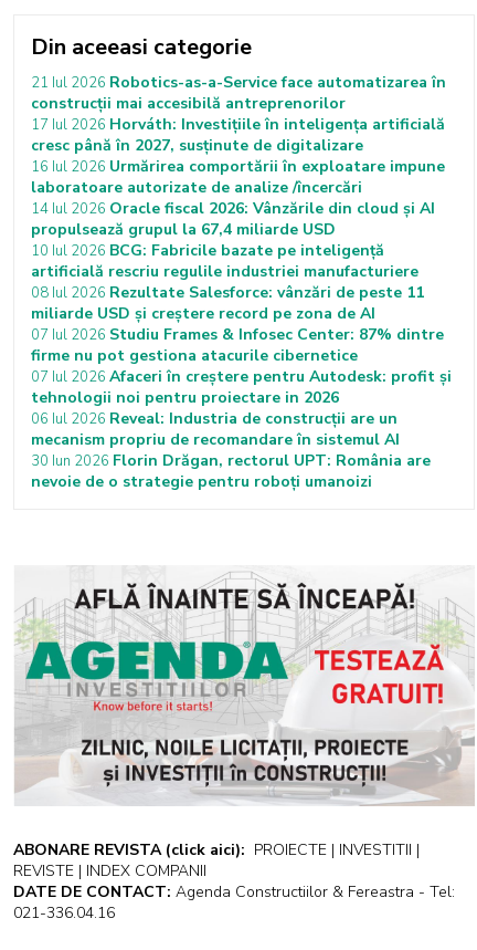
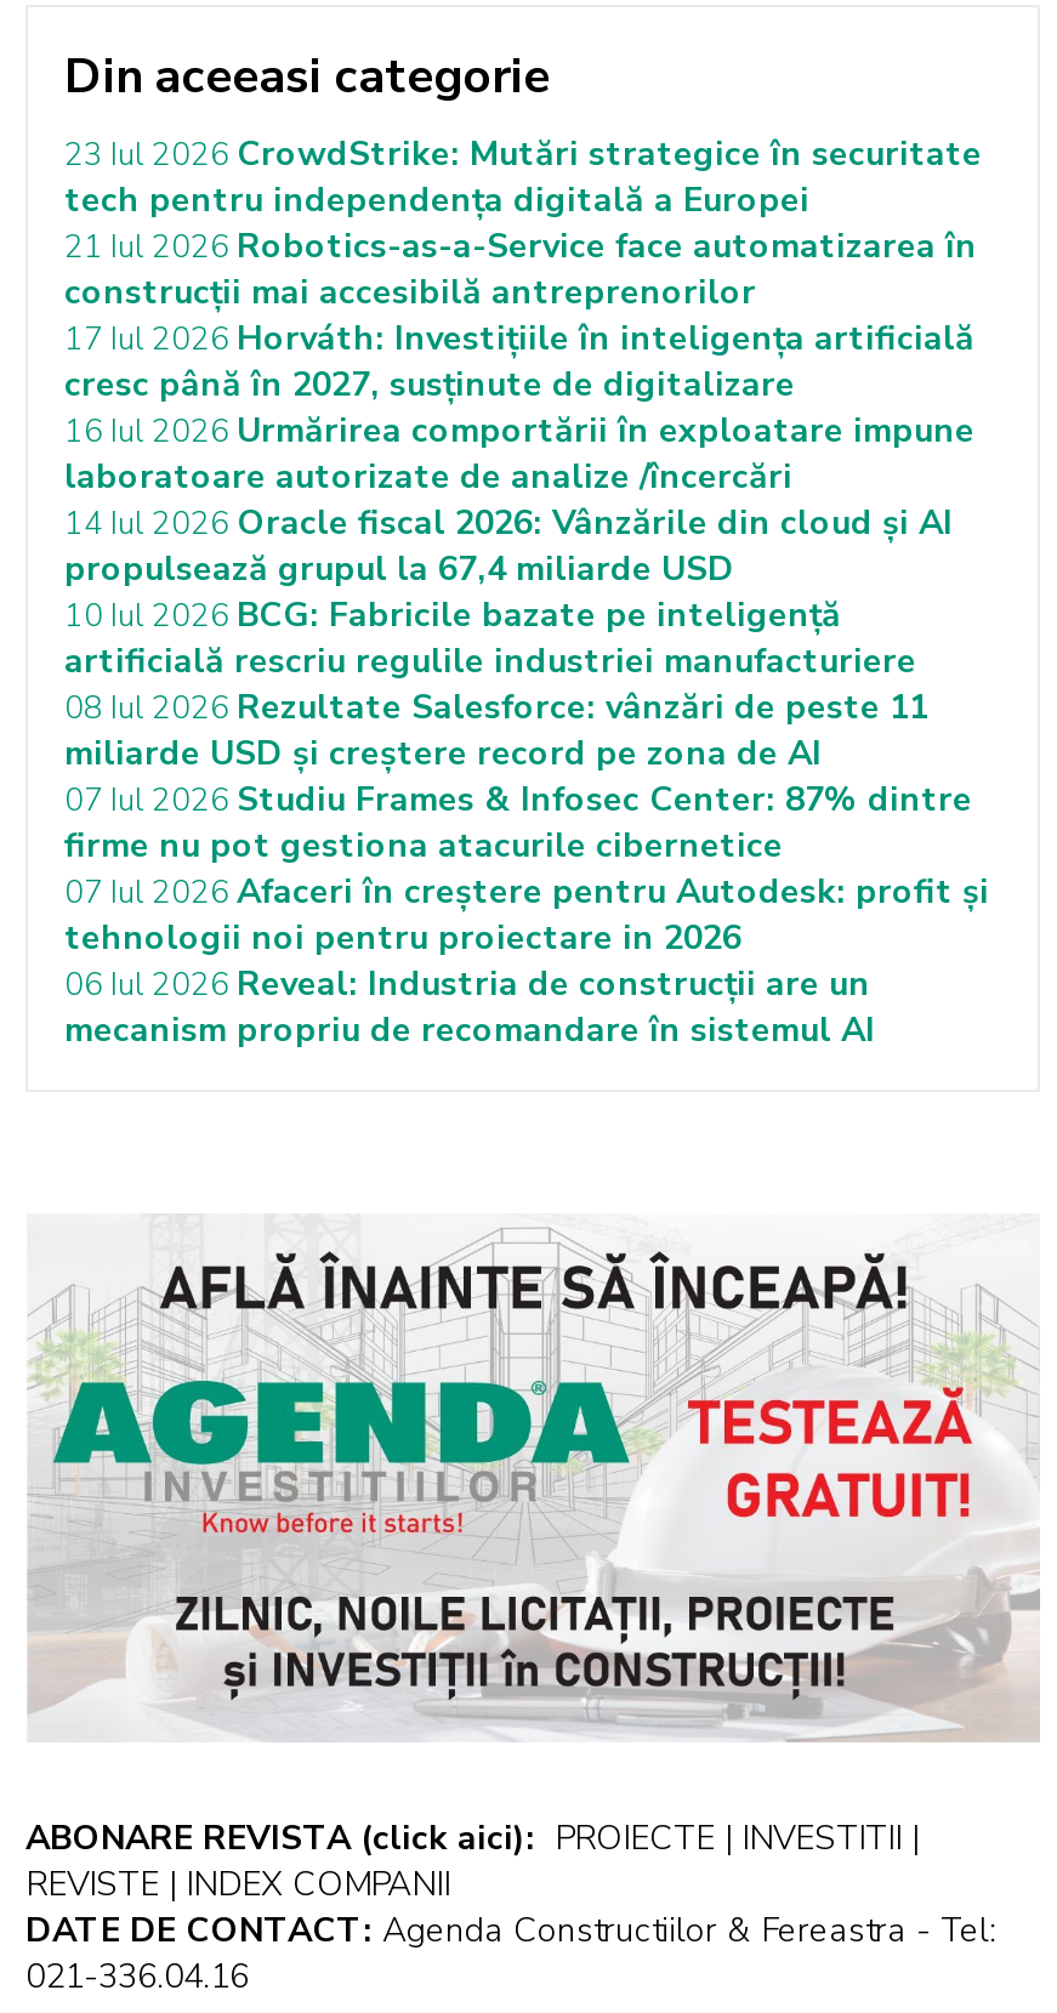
none -> [64,130,982,222] 23 Iul 2026 CrowdStrike: Mutări strategice în securitate | tech pentru independența digitală a Europei
moved [31,71,452,450] -> [64,222,989,1052]: 21 Iul 2026 Robotics-as-a-Service face automatizarea în | construcții mai accesibilă antreprenorilor | 17 Iul 2026 Horváth: Investițiile în inteligența artificială | ... | 06 Iul 2026 Reveal: Industria de construcții are un | mecanism propriu de recomandare în sistemul AI
[31,450,431,492] 30 Iun 2026 Florin Drăgan, rectorul UPT: România are | nevoie de o strategie pentru roboți umanoizi -> none

